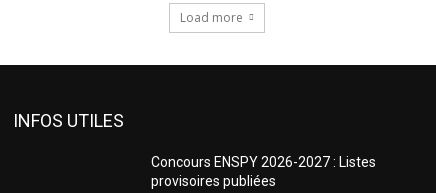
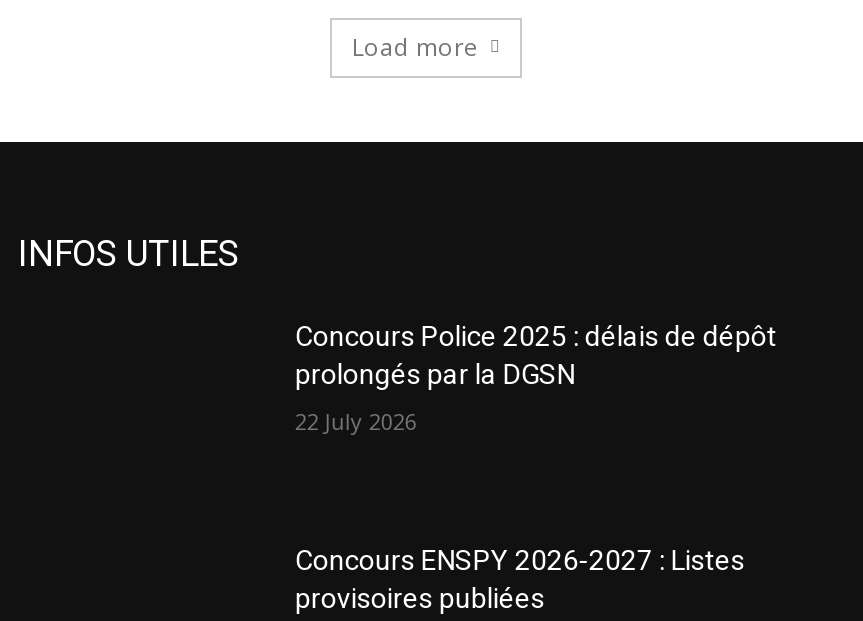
none -> [295,320,777,436] Concours Police 2025 : délais de dépôt | prolongés par la DGSN | 22 July 2026

